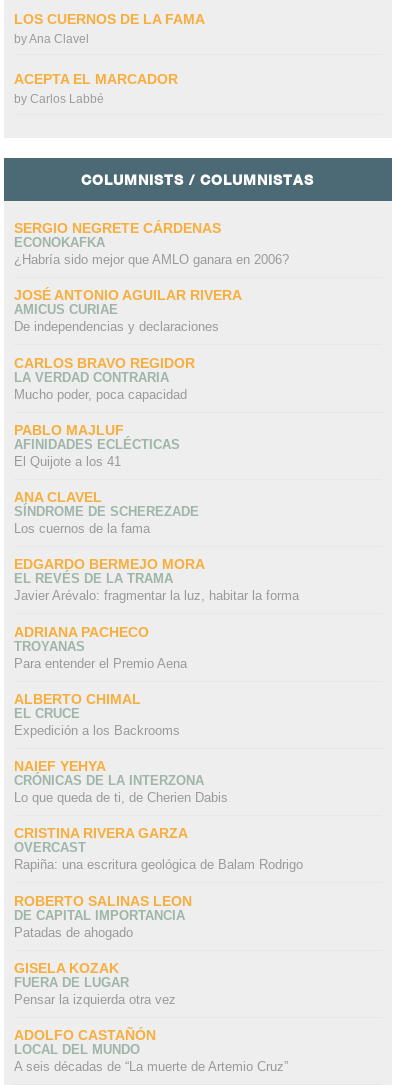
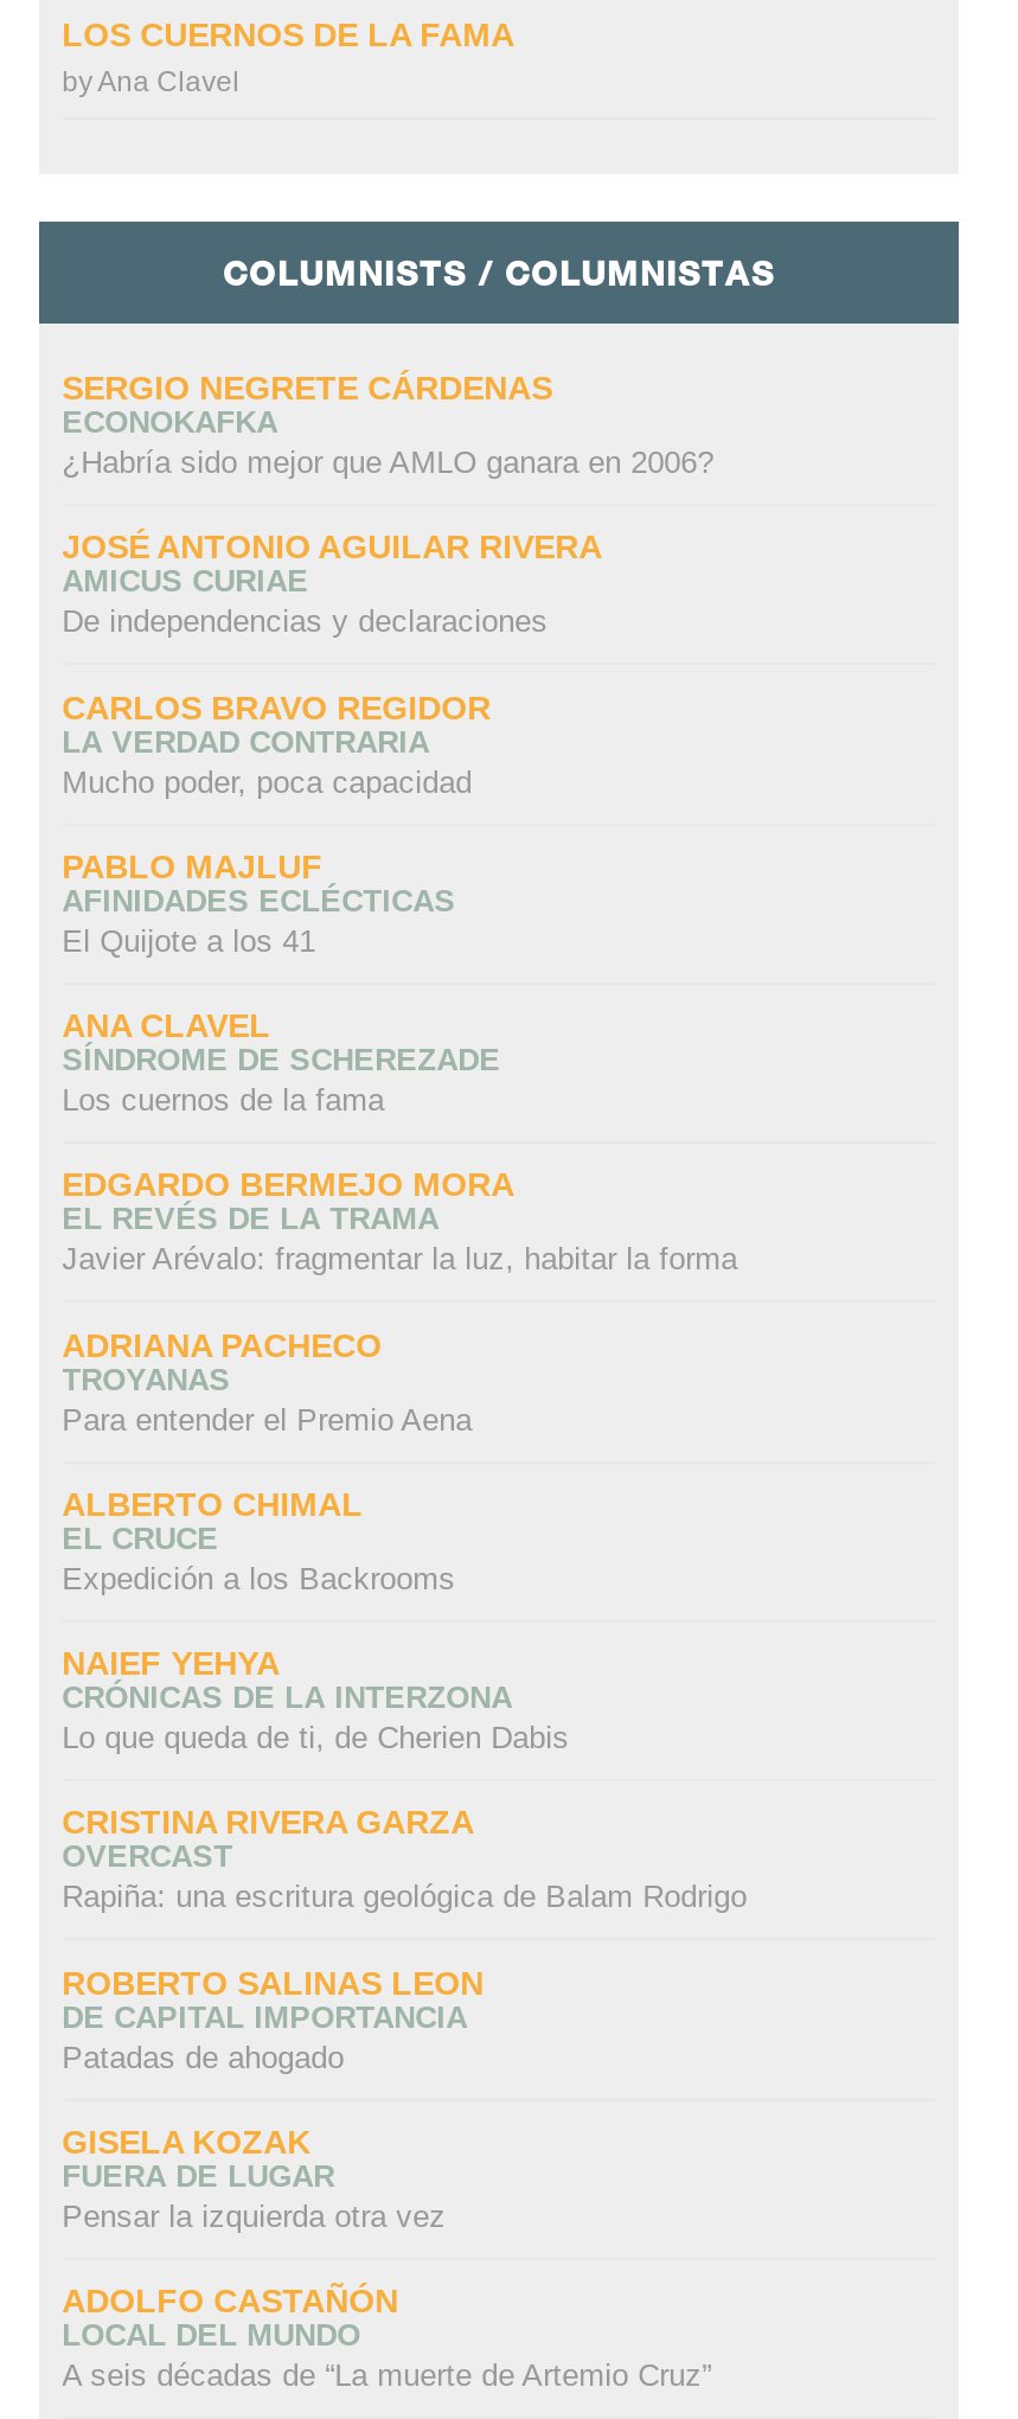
[14,71,178,106] ACEPTA EL MARCADOR | by Carlos Labbé -> none

